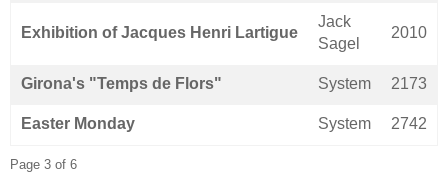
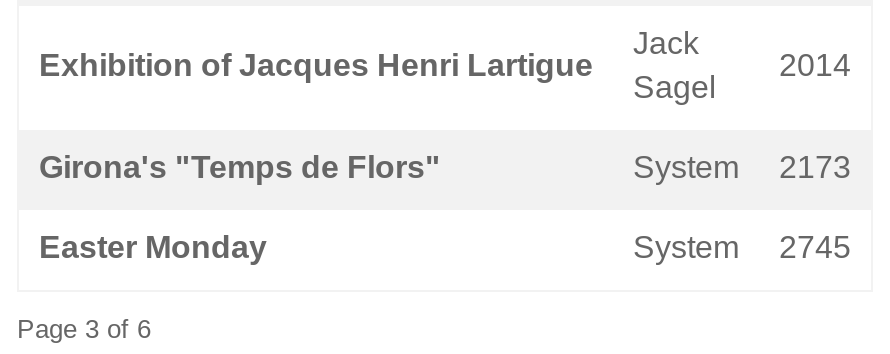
[391,24,427,41] 2010 -> [779,48,851,82] 2014
[318,115,427,132] System 2742 -> [633,230,851,264] System 2745

